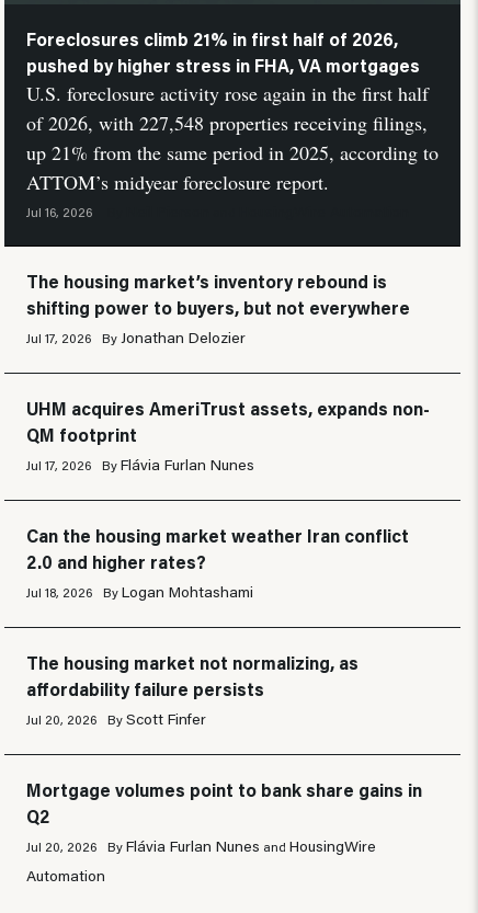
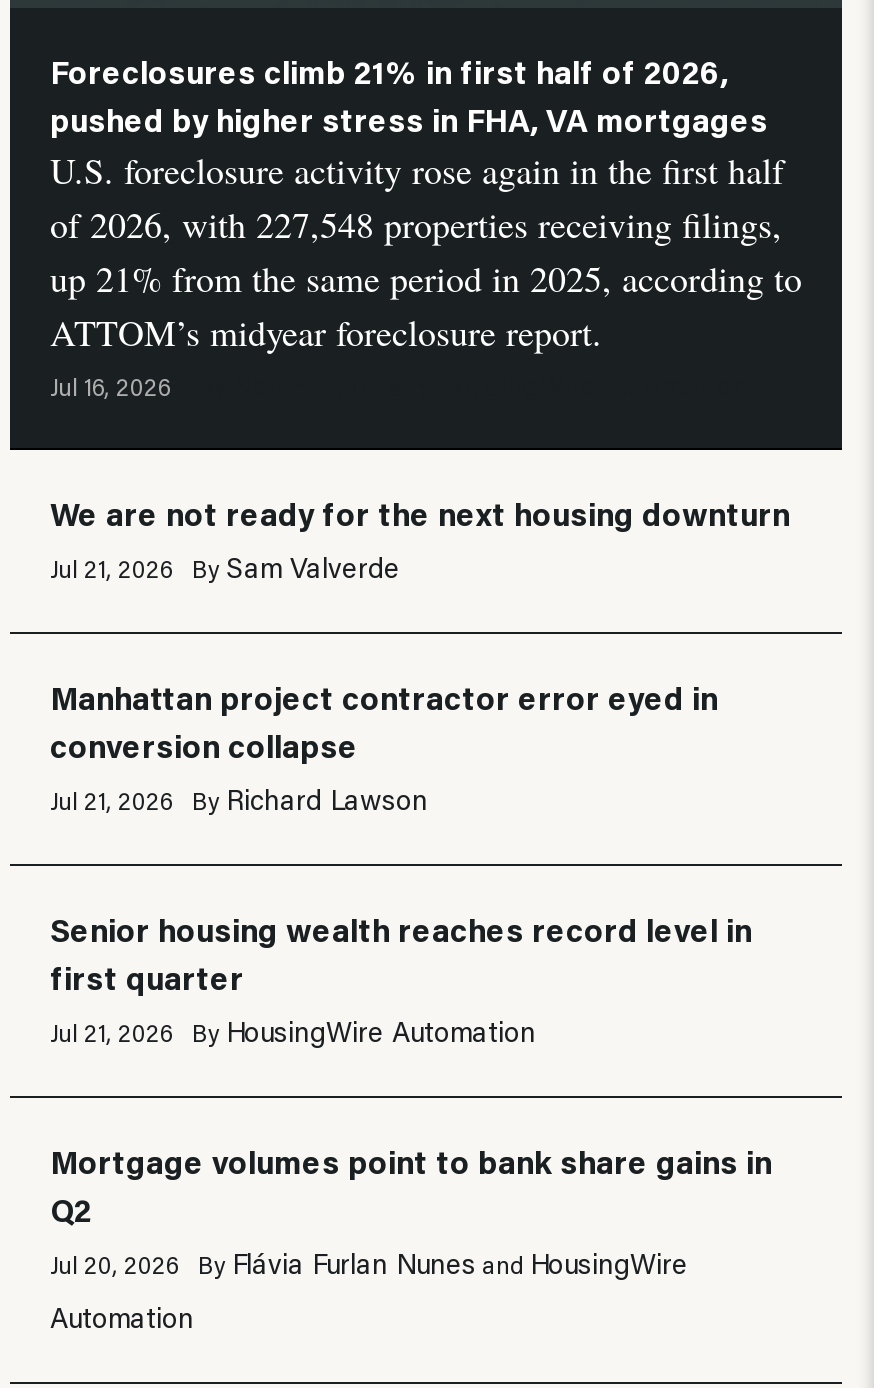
[26,269,430,729] The housing market’s inventory rebound is | shifting power to buyers, but not everywhere | Jul 17, 2026 | By Jonathan Delozier | UHM acquires AmeriTrust assets, expands non- | QM footprint | Jul 17, 2026 | By Flávia Furlan Nunes | Can the housing market weather Iran conflict | 2.0 and higher rates? | Jul 18, 2026 | By Logan Mohtashami | The housing market not normalizing, as | affordability failure persists | Jul 20, 2026 | By Scott Finfer -> [50,492,798,1050] We are not ready for the next housing downturn | Jul 21, 2026 | By Sam Valverde | Manhattan project contractor error eyed in | conversion collapse | Jul 21, 2026 | By Richard Lawson | Senior housing wealth reaches record level in | first quarter | Jul 21, 2026 | By HousingWire Automation

